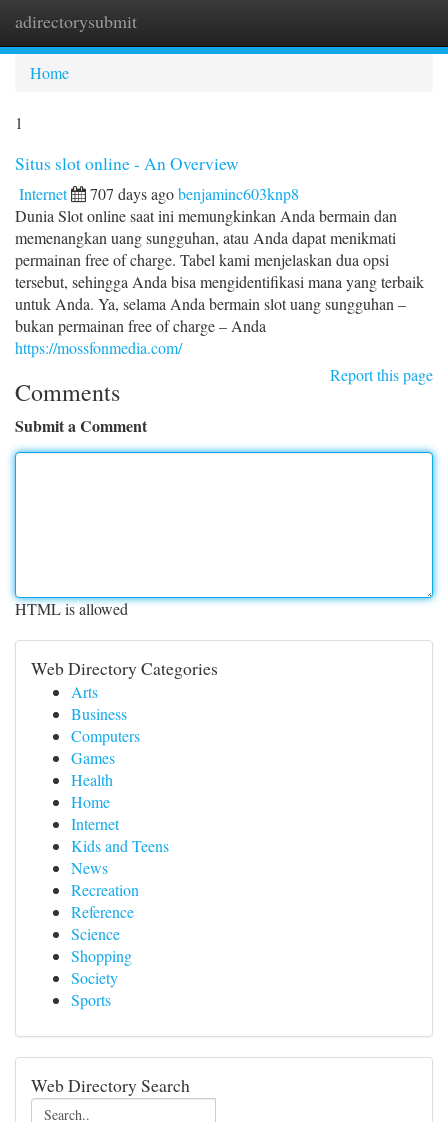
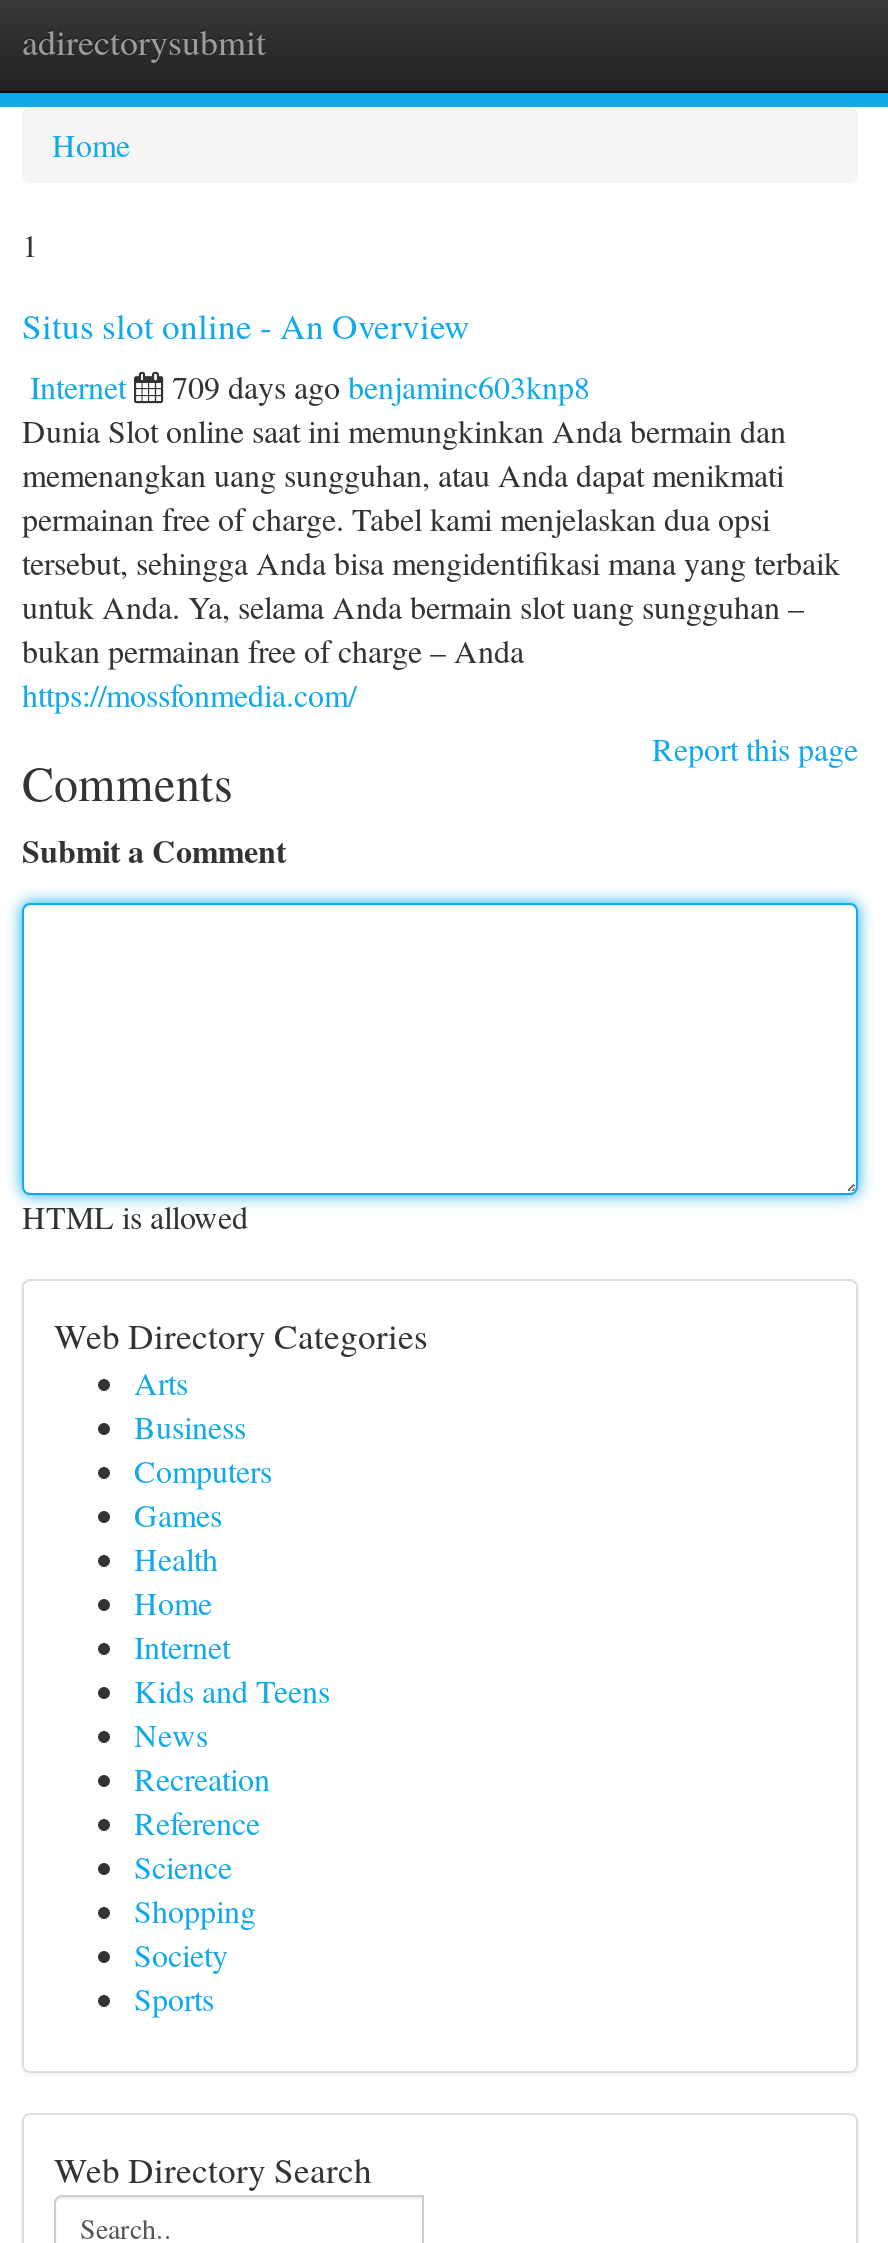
[90,183,299,204] 707 days ago benjaminc603knp8 -> [172,365,590,407] 709 days ago benjaminc603knp8

